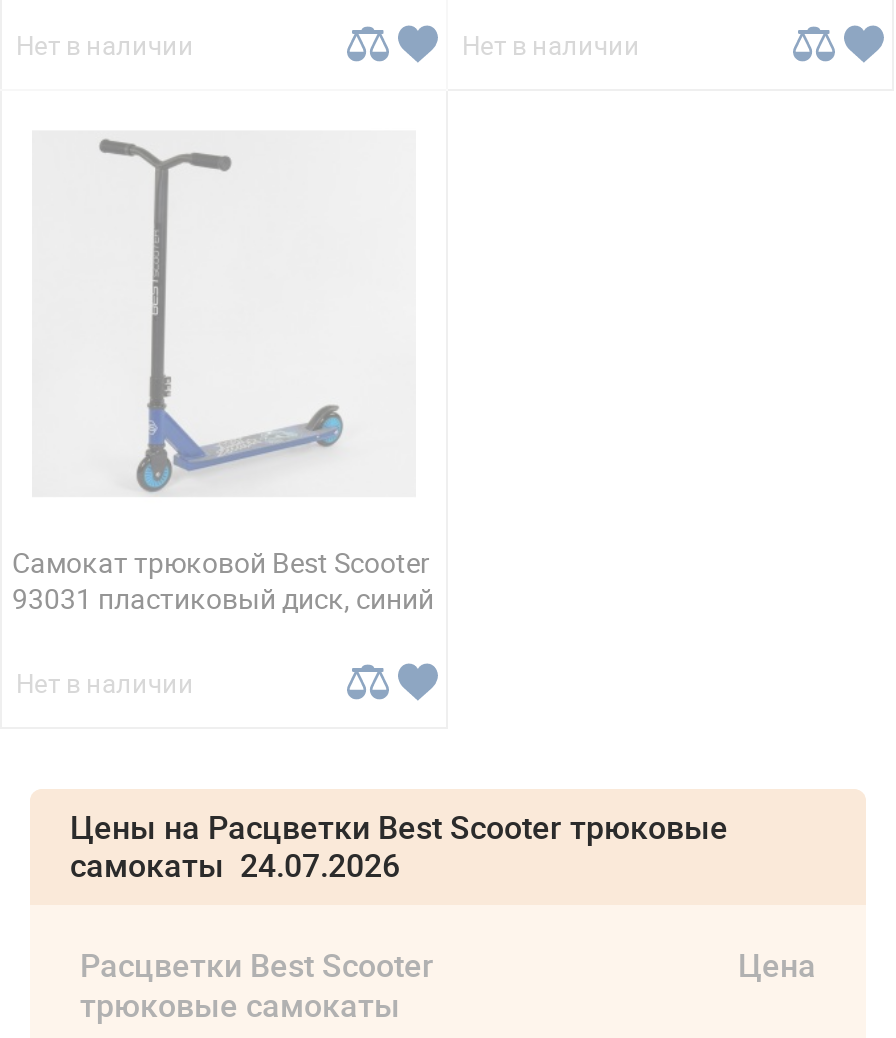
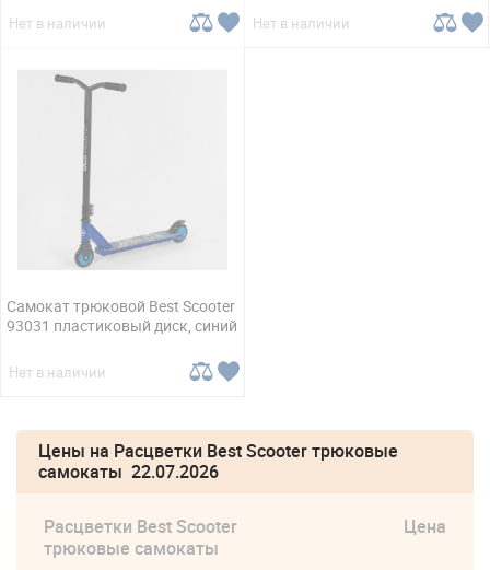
[70,843,400,887] самокаты 24.07.2026 -> [38,460,219,484] самокаты 22.07.2026

